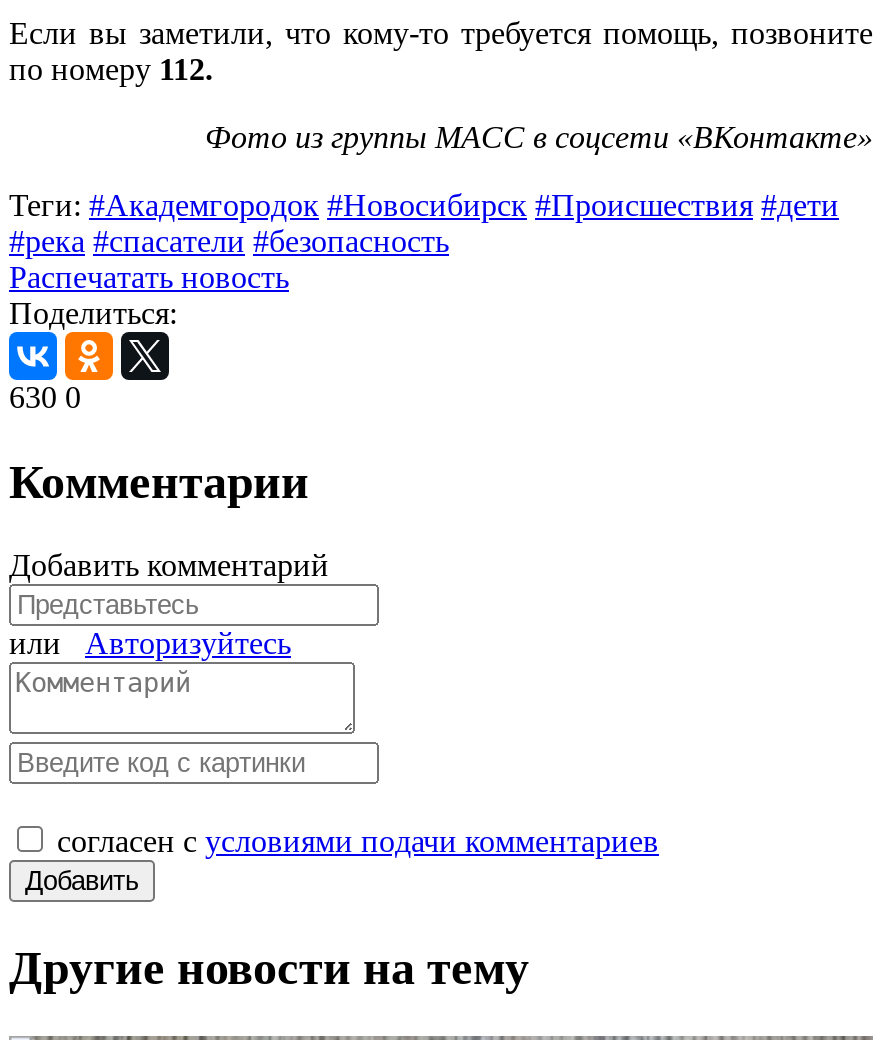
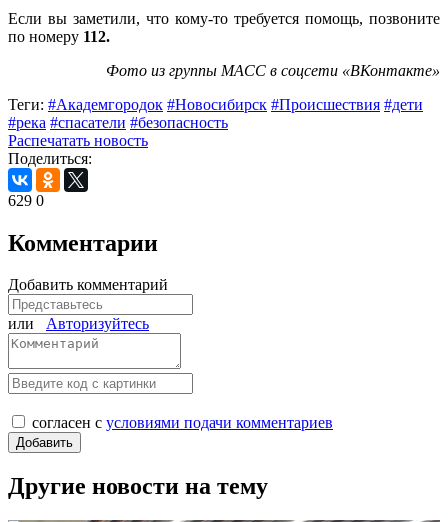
[9,379,81,413] 630 0 -> [8,192,44,209] 629 0

